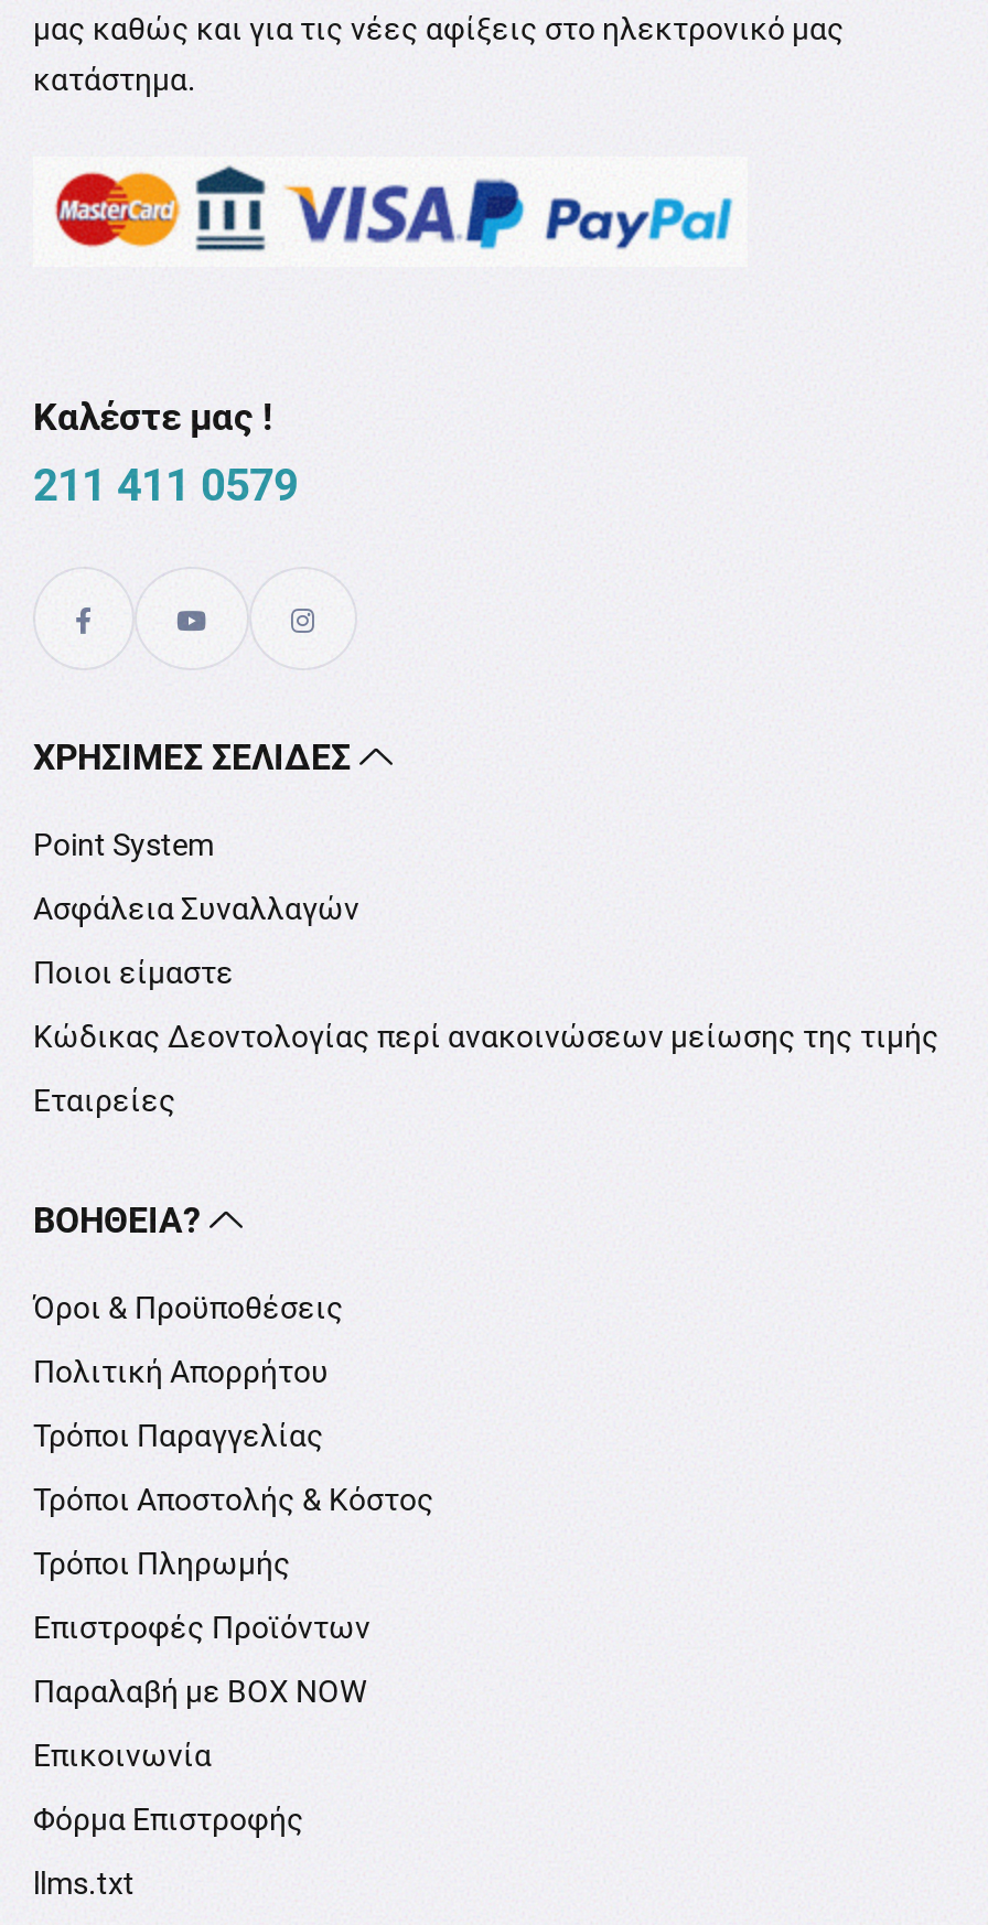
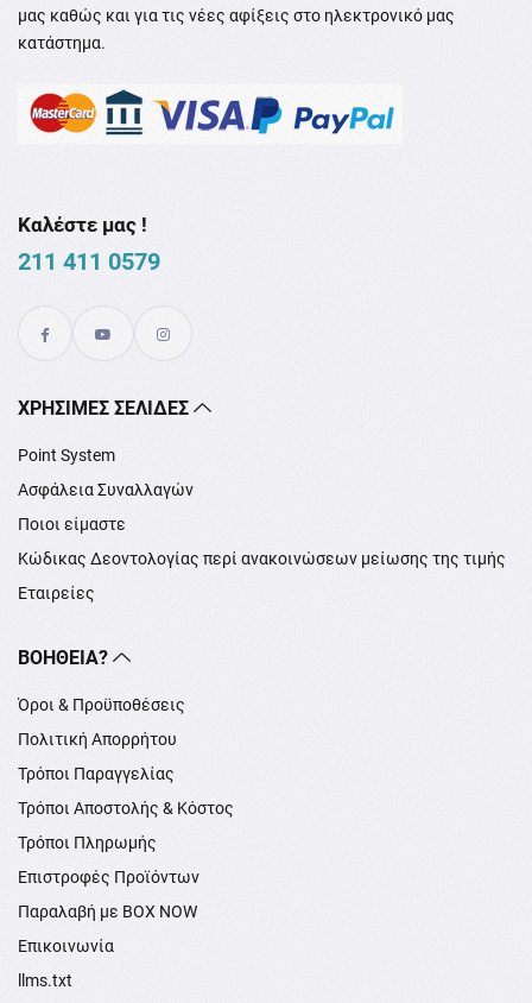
[33,1802,304,1838] Φόρμα Επιστροφής -> none

